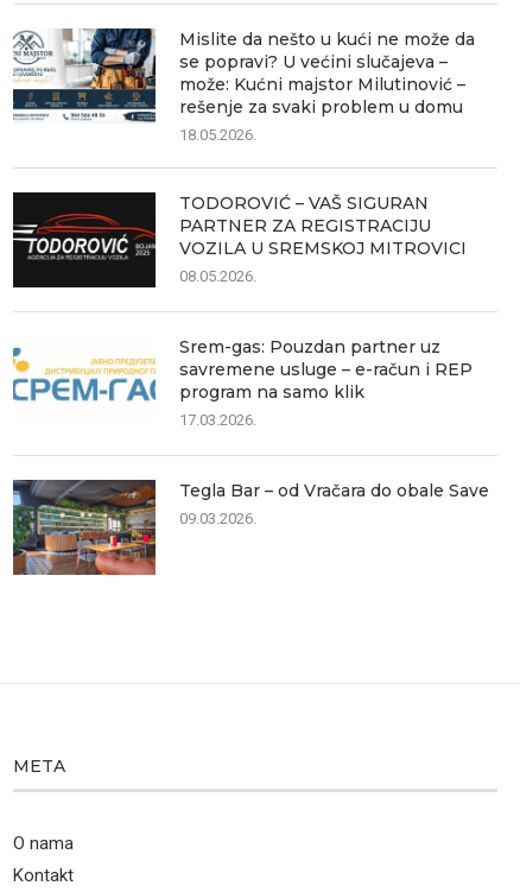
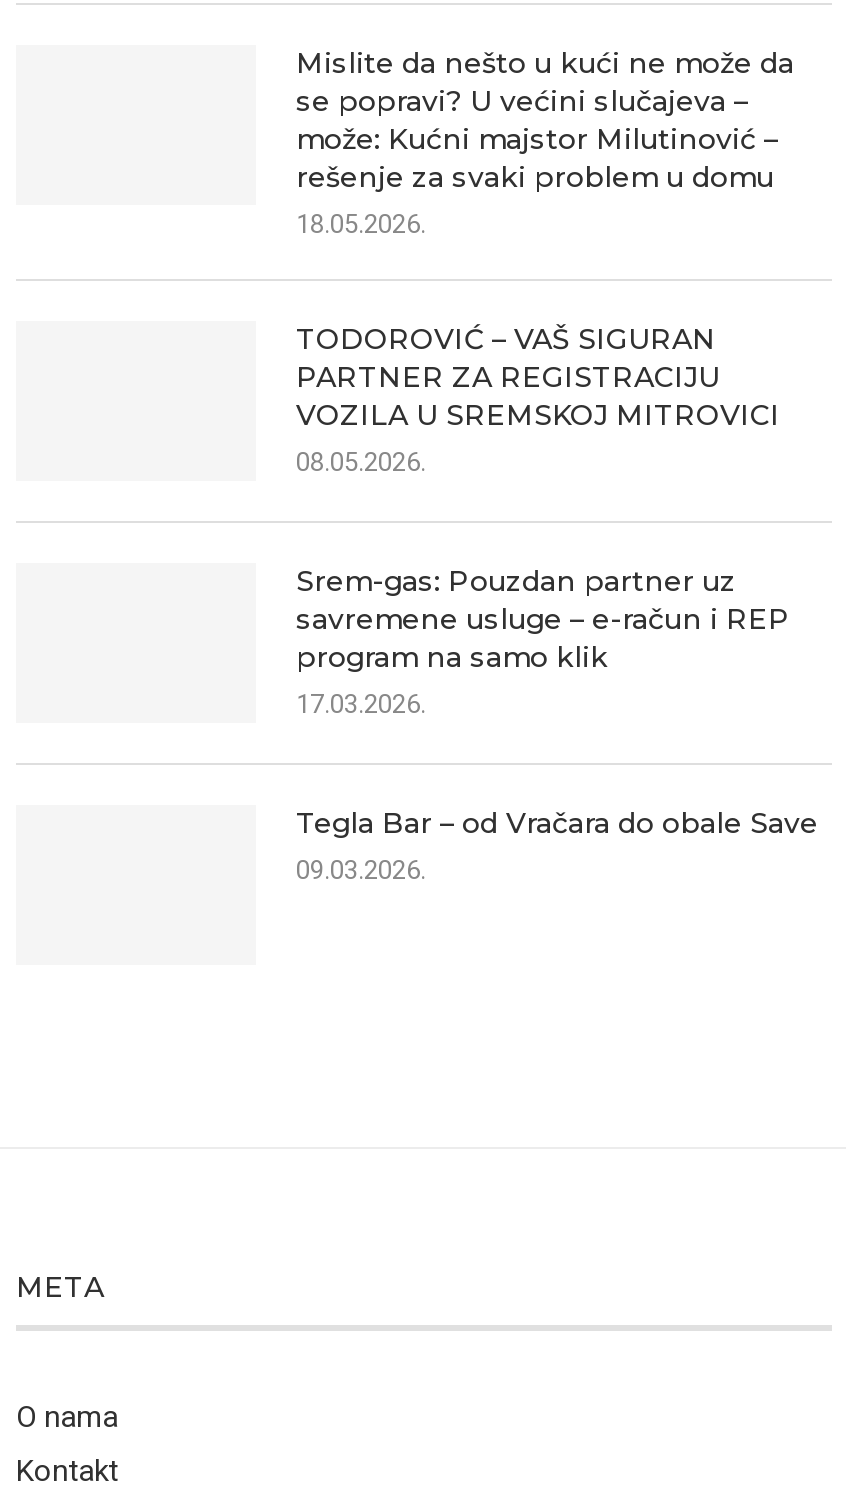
[12,27,157,124] [image] -> none
[12,191,157,289] [image] -> none
[12,347,157,401] [image] -> none
[12,479,157,576] [image] -> none

